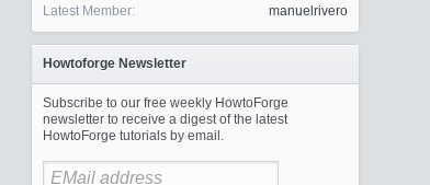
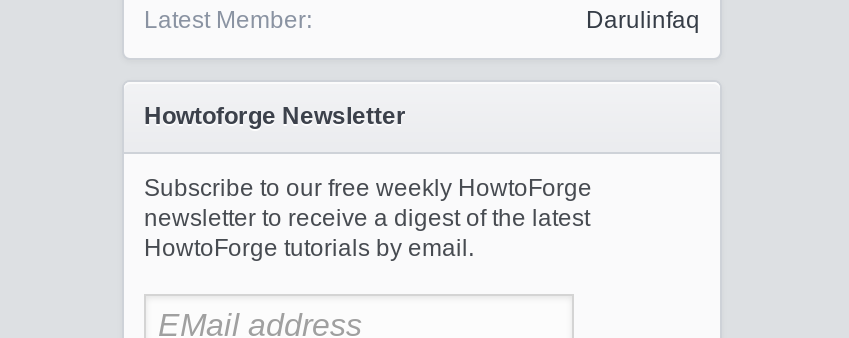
[269,3,348,19] manuelrivero -> [586,6,700,34] Darulinfaq

